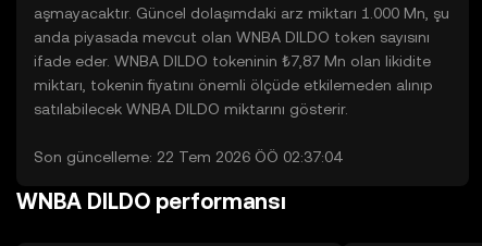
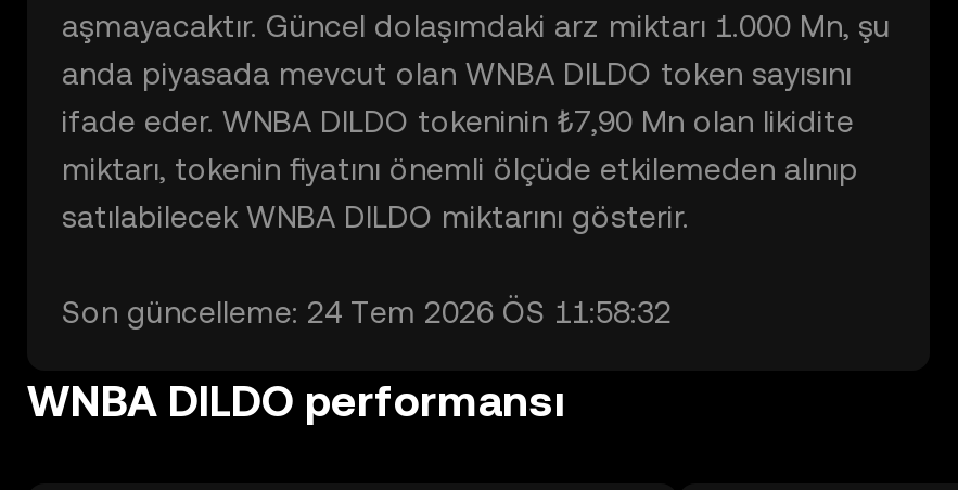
[34,52,431,70] ifade eder. WNBA DILDO tokeninin ₺7,87 Mn olan likidite -> [62,104,854,139] ifade eder. WNBA DILDO tokeninin ₺7,90 Mn olan likidite
[34,148,342,165] Son güncelleme: 22 Tem 2026 ÖÖ 02:37:04 -> [62,295,672,330] Son güncelleme: 24 Tem 2026 ÖS 11:58:32

